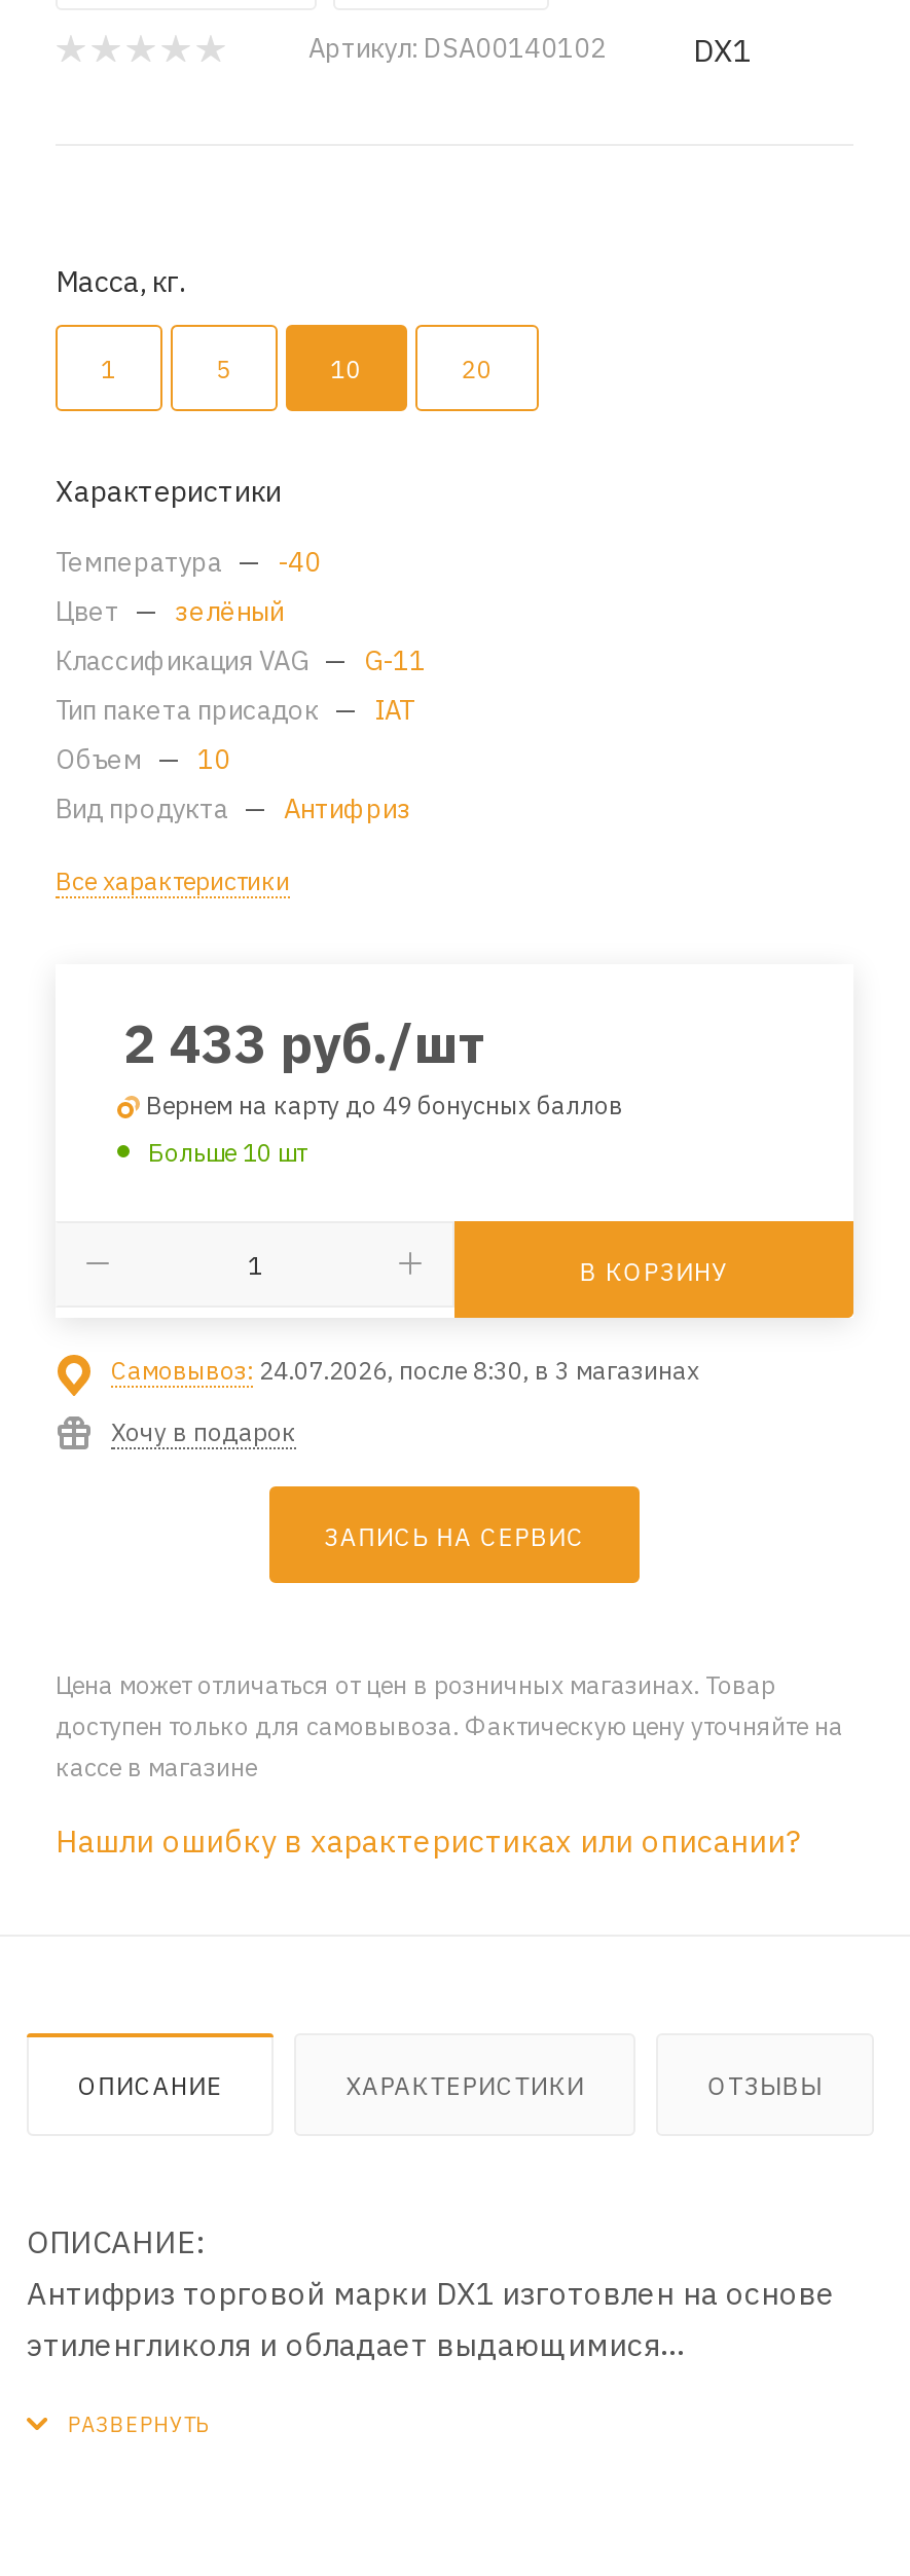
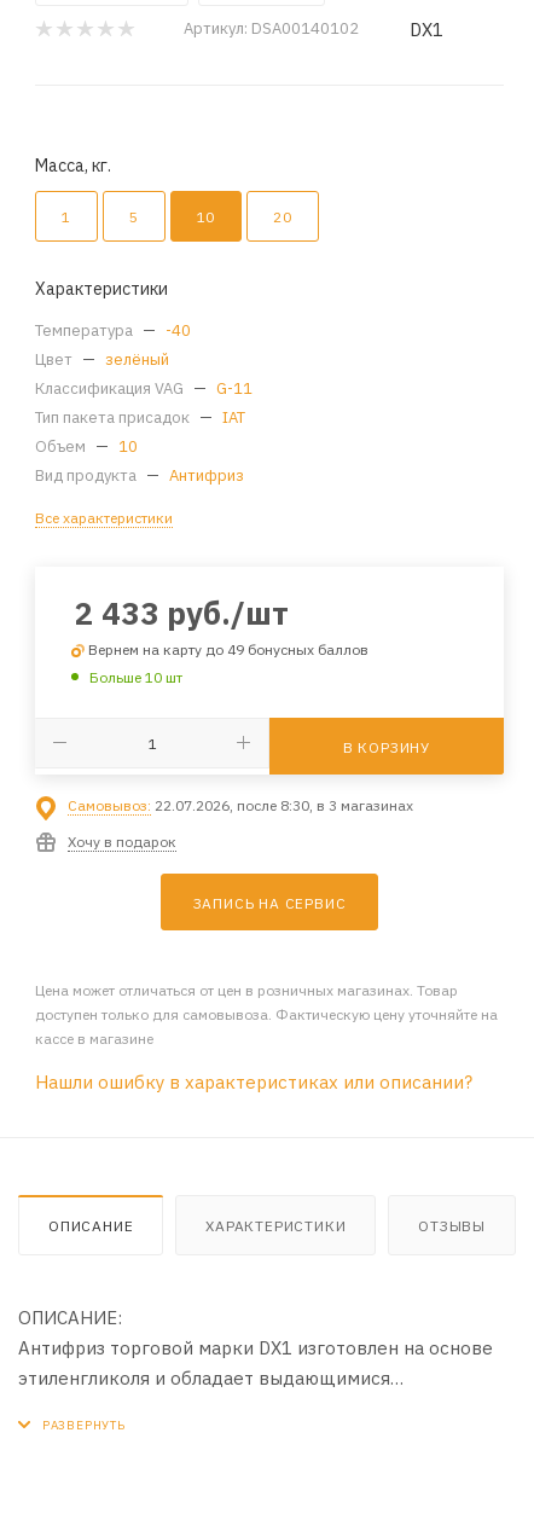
[111,1354,699,1385] Самовывоз: 24.07.2026, после 8:30, в 3 магазинах -> [68,796,413,814] Самовывоз: 22.07.2026, после 8:30, в 3 магазинах

